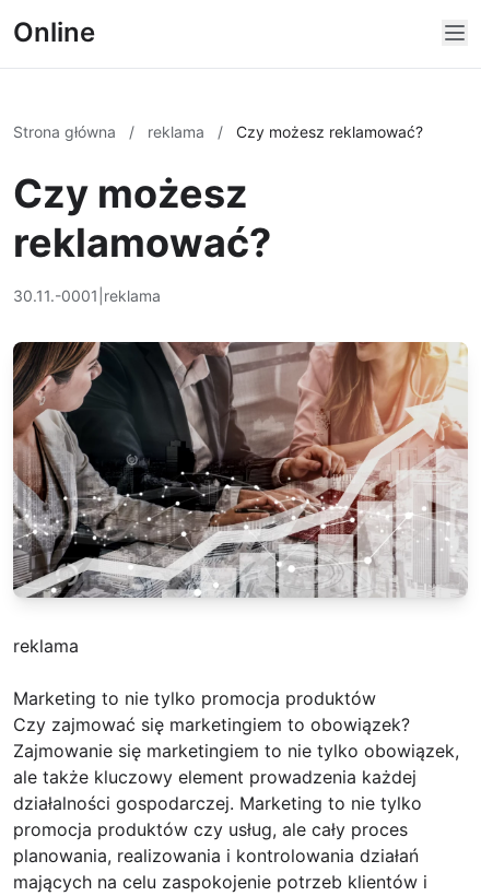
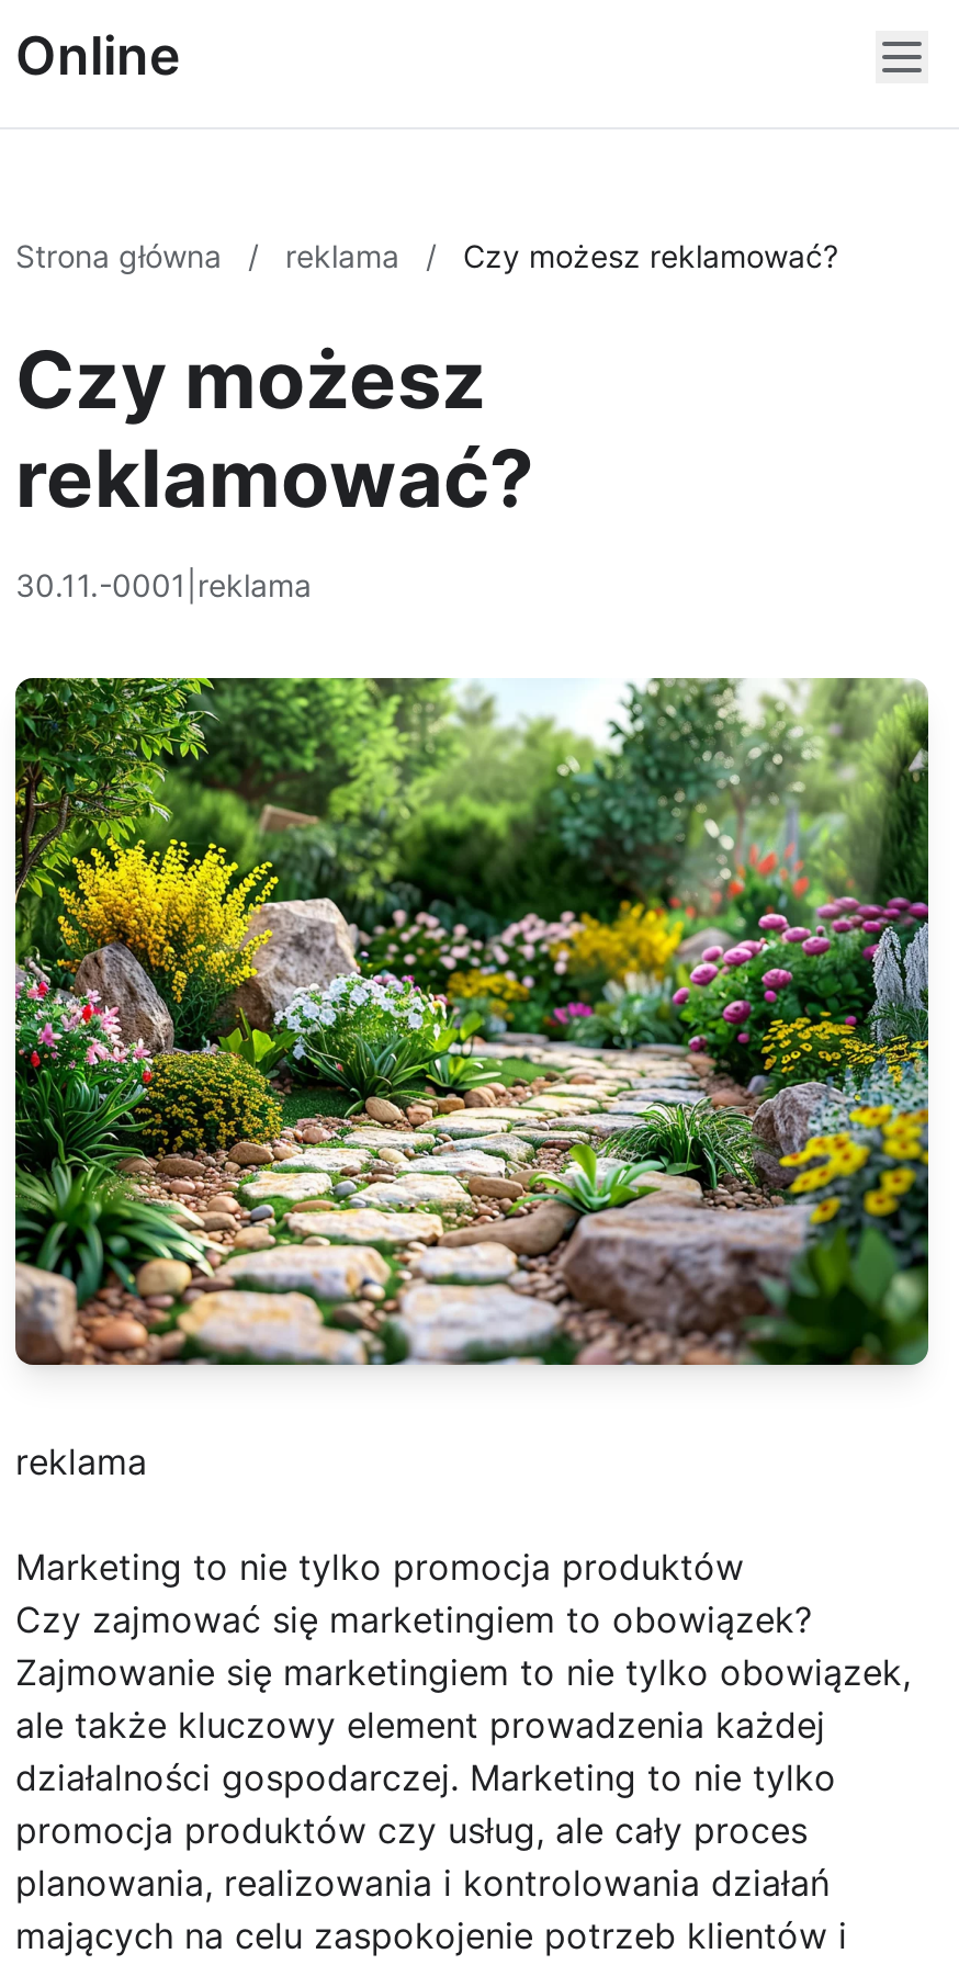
[13,341,469,598] [image] -> [13,676,930,1367] [image]

